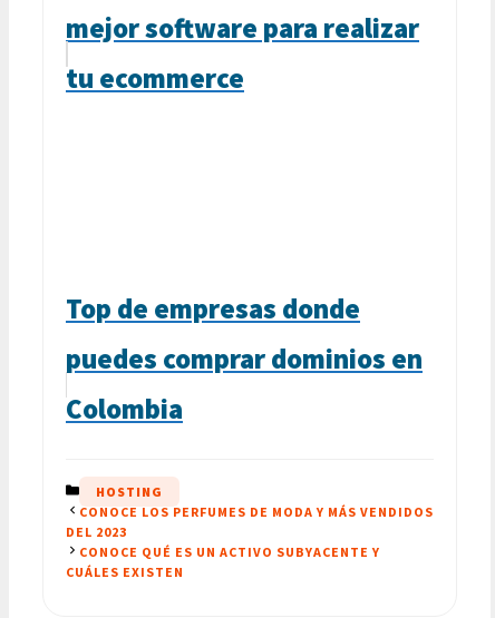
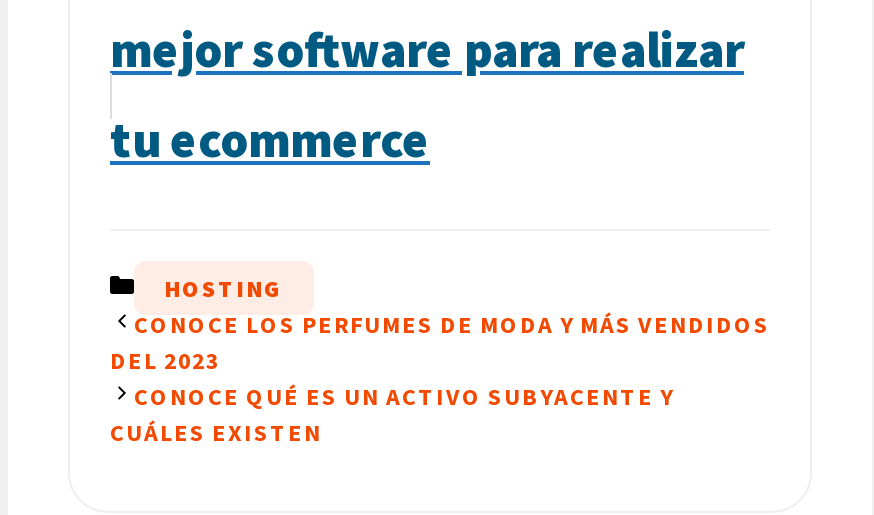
[66,290,423,426] Top de empresas donde | puedes comprar dominios en | Colombia -> none

